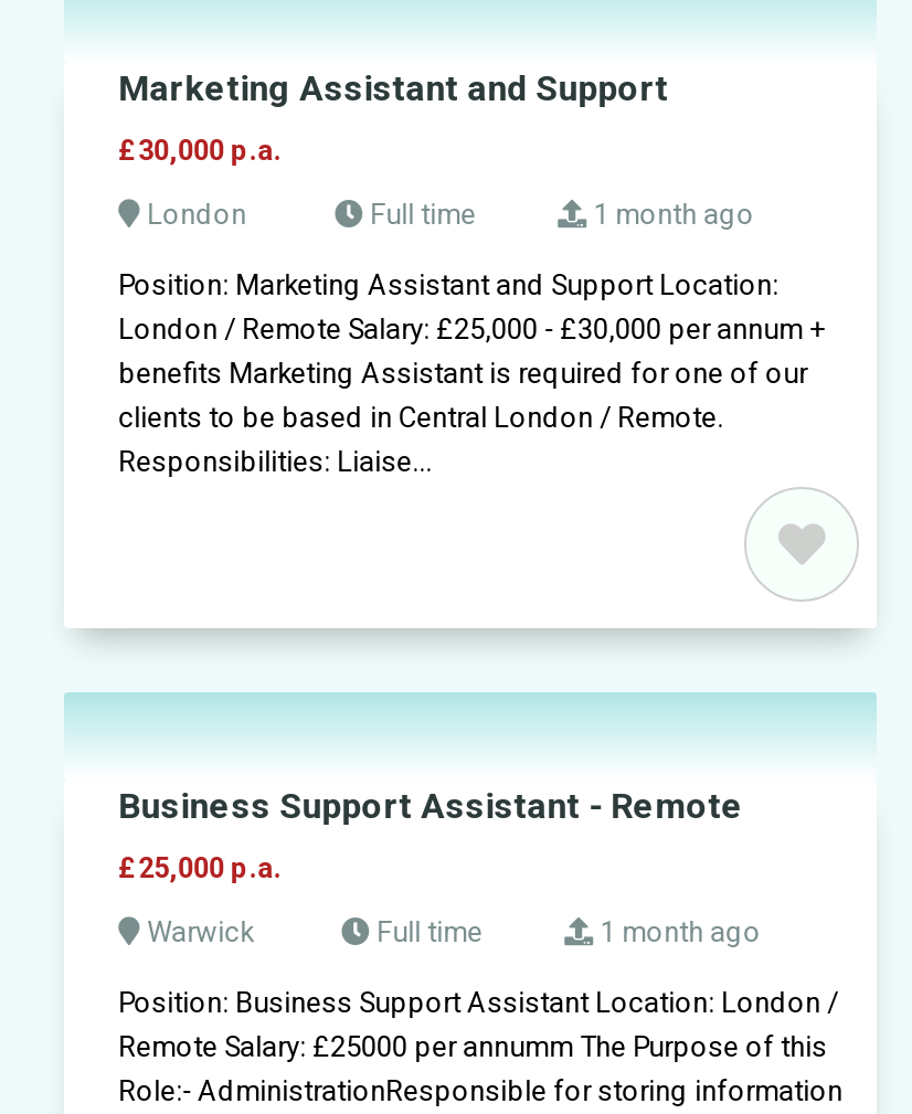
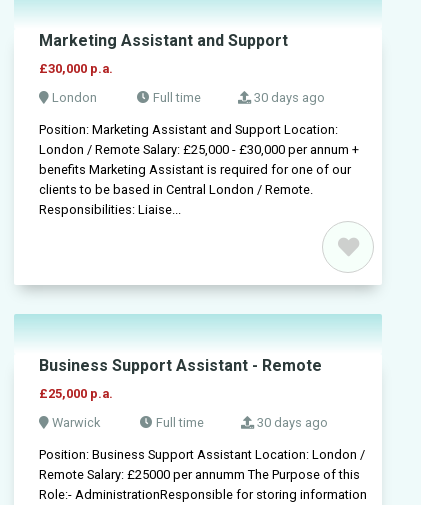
[587,197,754,230] 1 month ago -> [251,90,325,105] 30 days ago
[593,914,761,948] 1 month ago -> [254,415,328,430] 30 days ago

